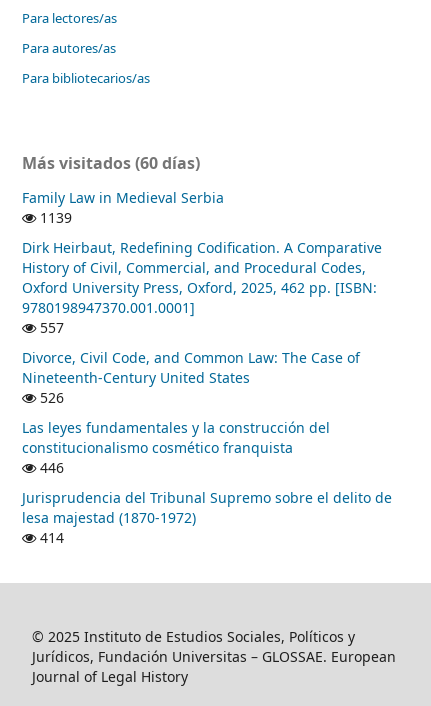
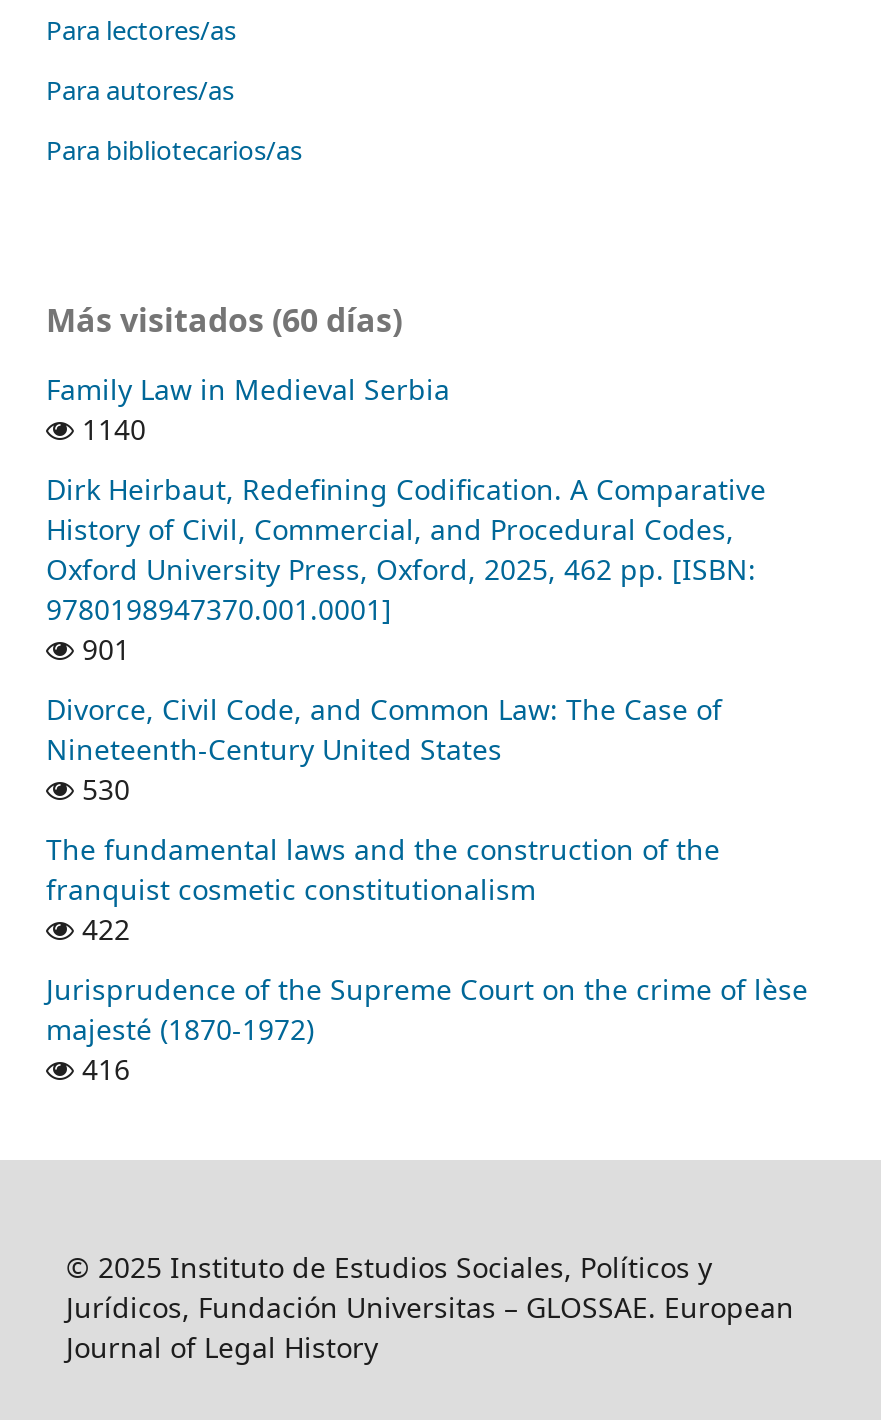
[36,208,72,227] 1139 -> [74,410,146,448] 1140
[36,318,64,337] 557 -> [74,630,130,668] 901
[36,388,64,407] 526 -> [74,770,130,808] 530
[22,418,330,477] Las leyes fundamentales y la construcción del | constitucionalismo cosmético franquista | 446 -> [46,830,720,948] The fundamental laws and the construction of the | franquist cosmetic constitutionalism | 422
[22,488,392,547] Jurisprudencia del Tribunal Supremo sobre el delito de | lesa majestad (1870-1972) | 414 -> [46,970,808,1088] Jurisprudence of the Supreme Court on the crime of lèse | majesté (1870-1972) | 416

